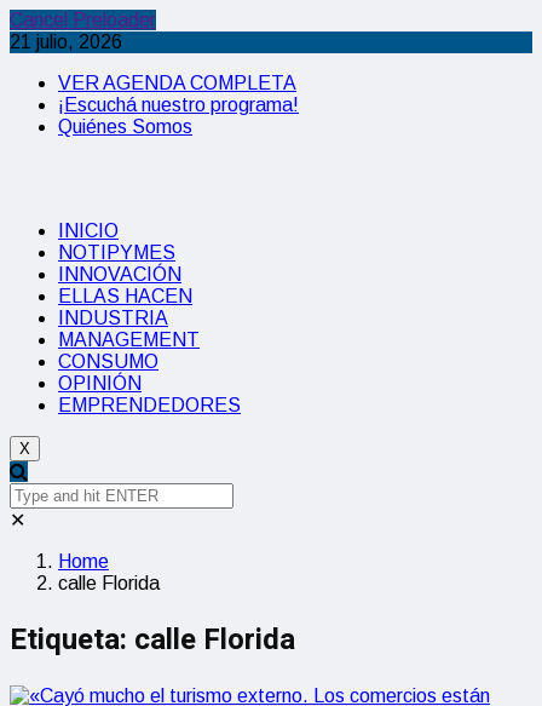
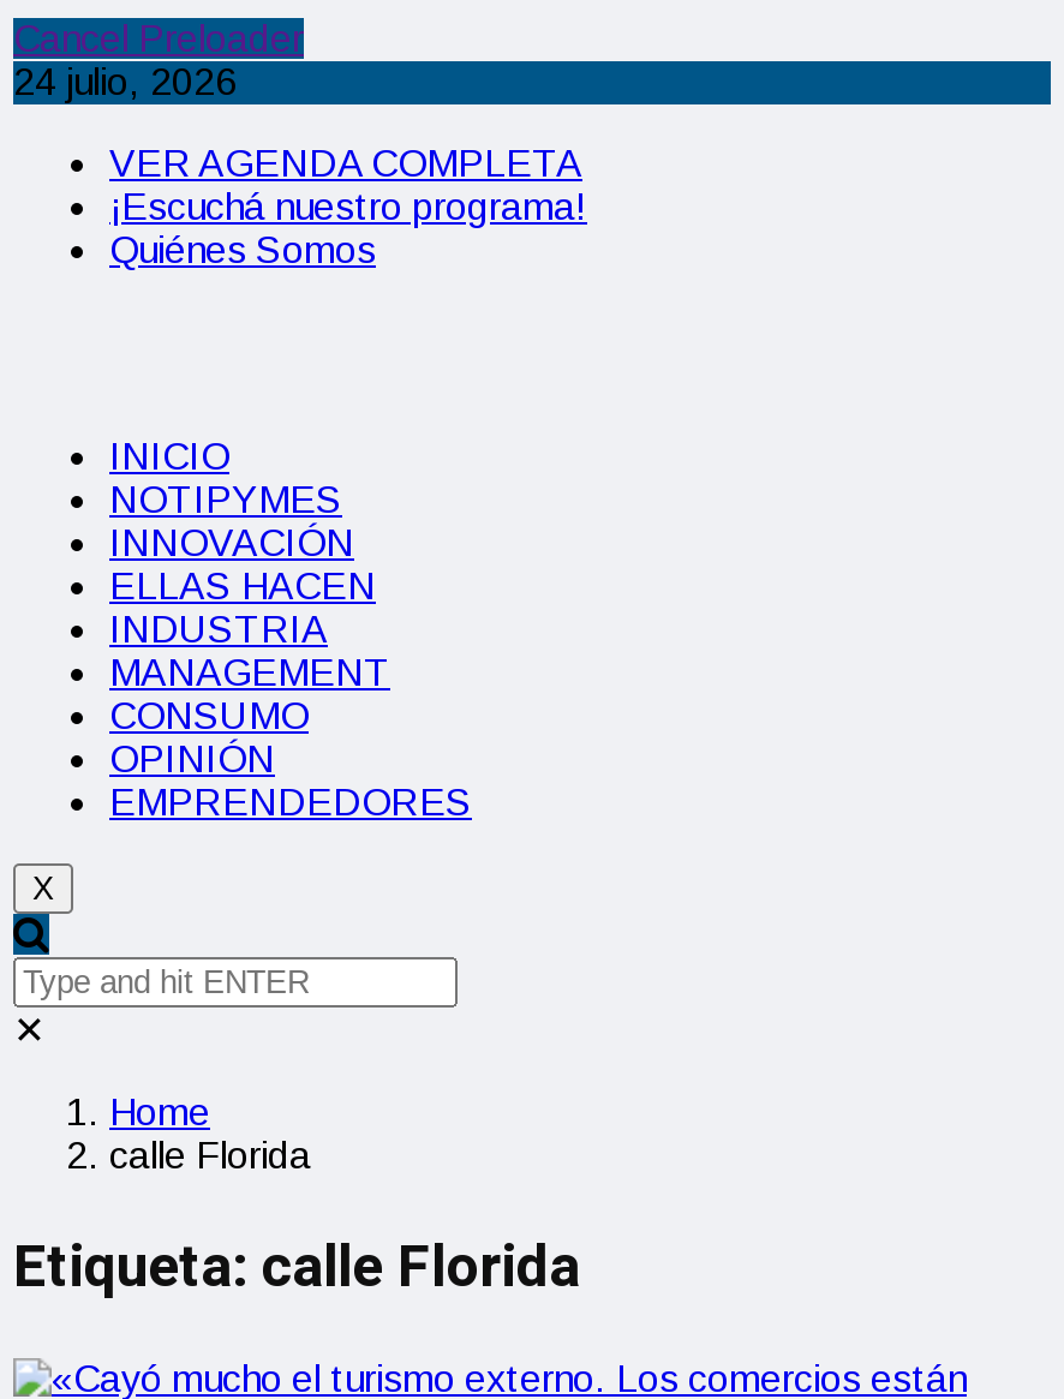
[10,31,122,52] 21 julio, 2026 -> [13,61,237,102] 24 julio, 2026

